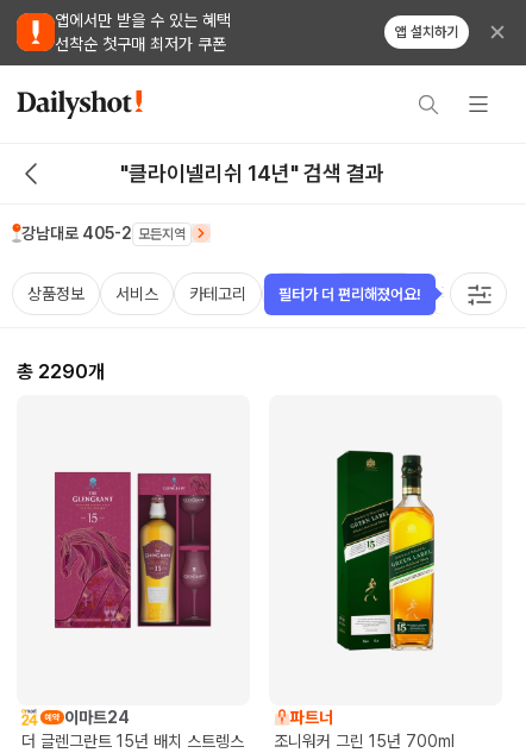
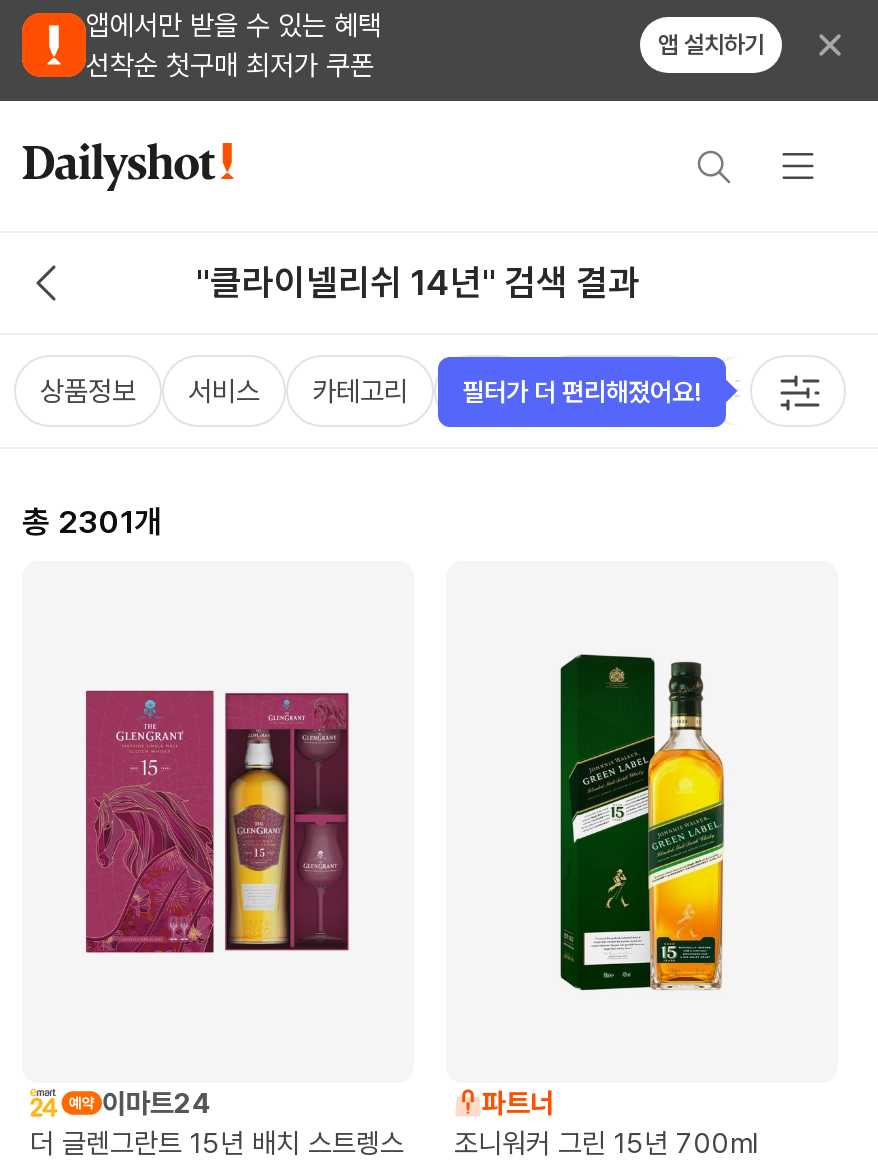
[21,223,186,243] 강남대로 405-2 모든지역 -> none
[17,360,105,382] 총 2290개 -> [22,502,162,540] 총 2301개

